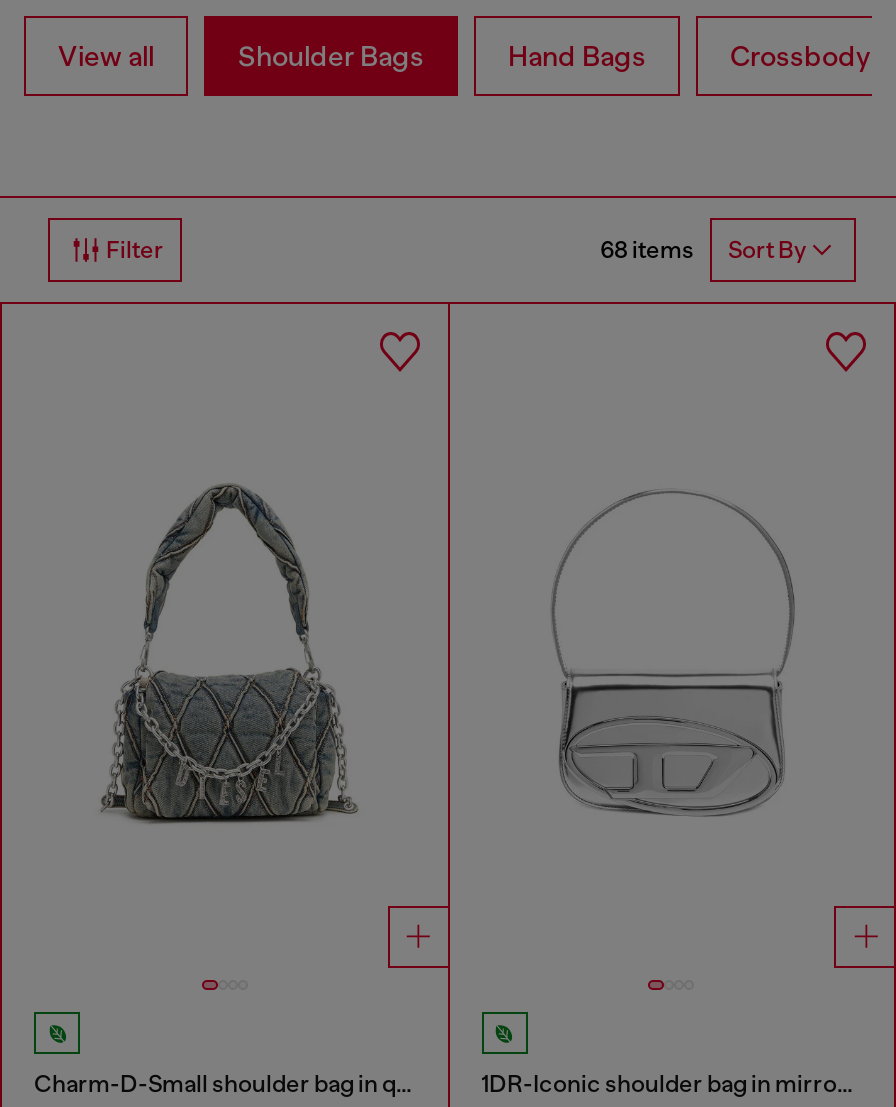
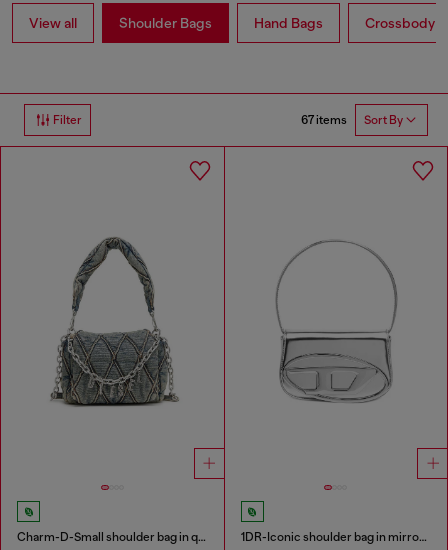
[600,236,806,265] 68 items Sort By -> [301,113,403,127] 67 items Sort By

